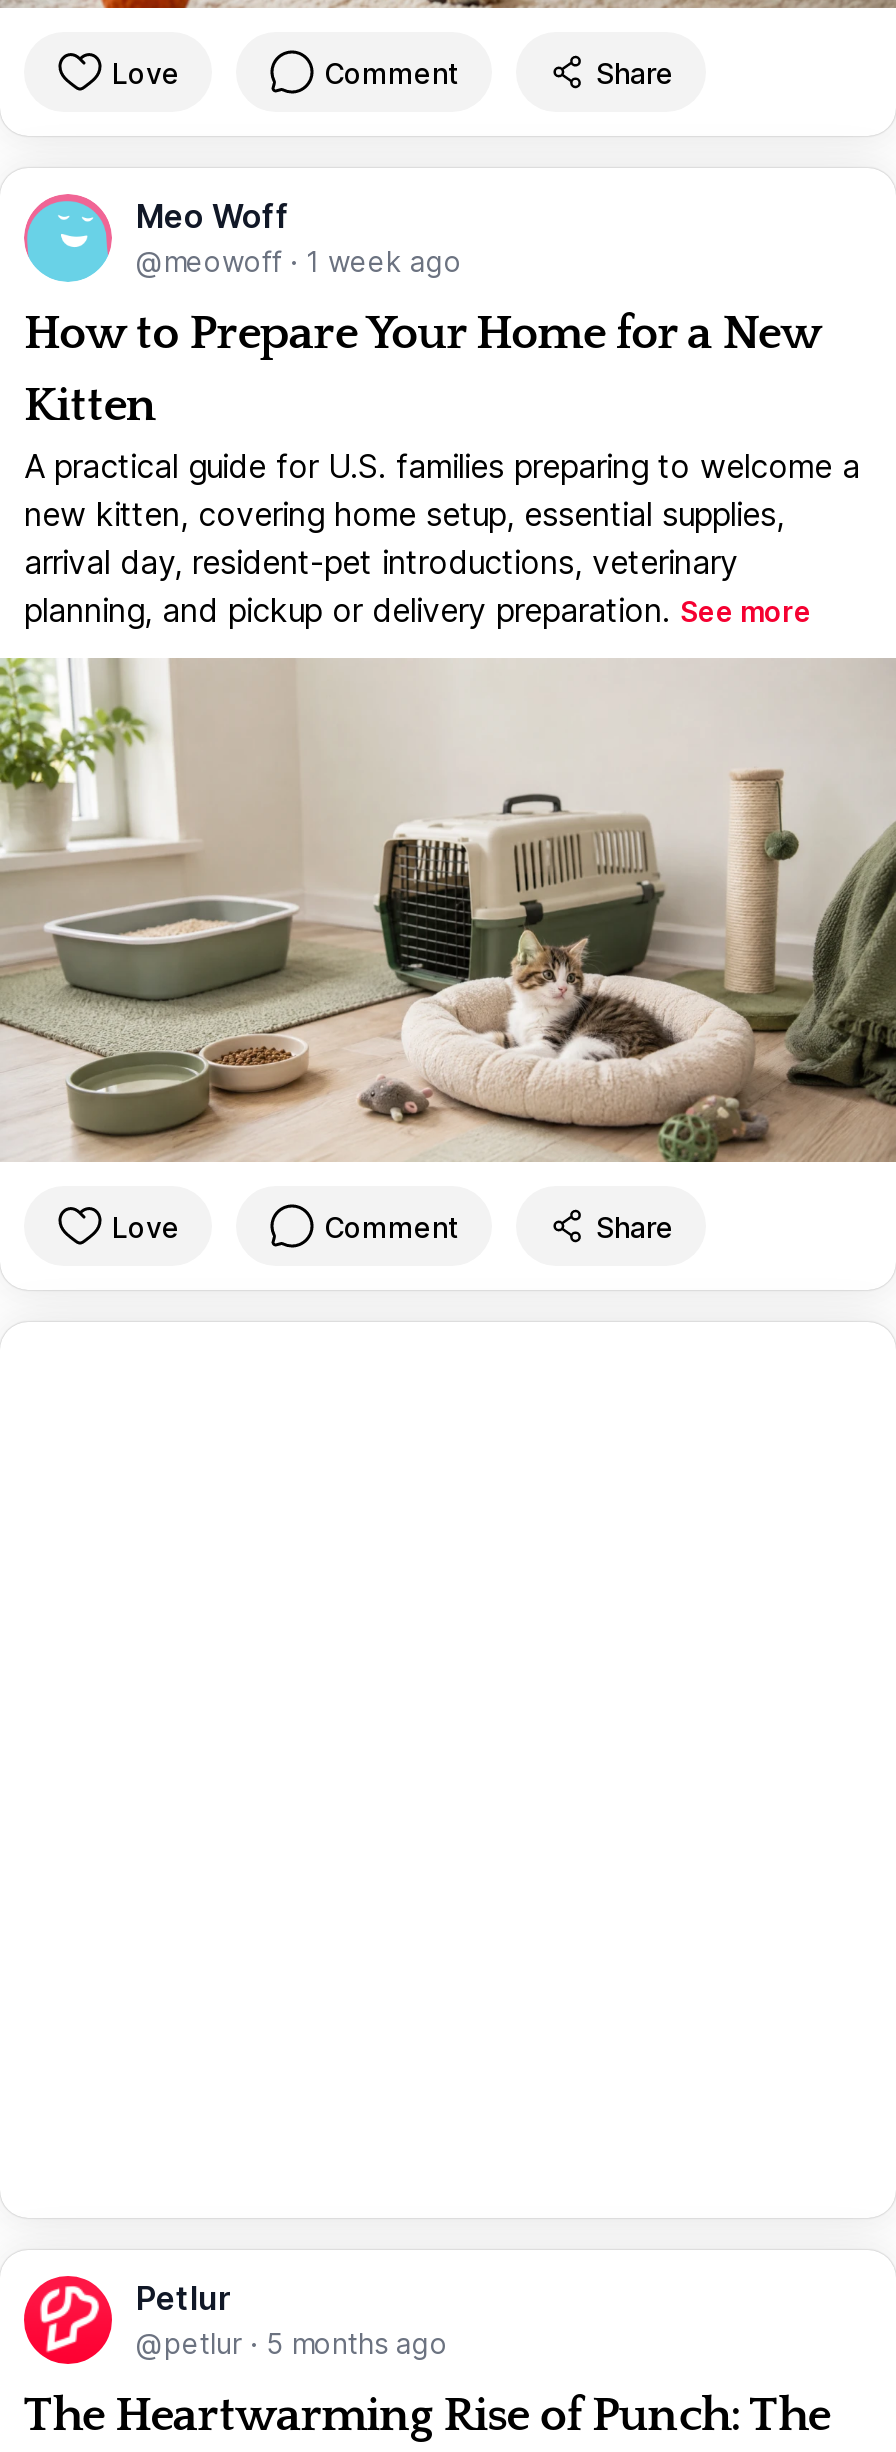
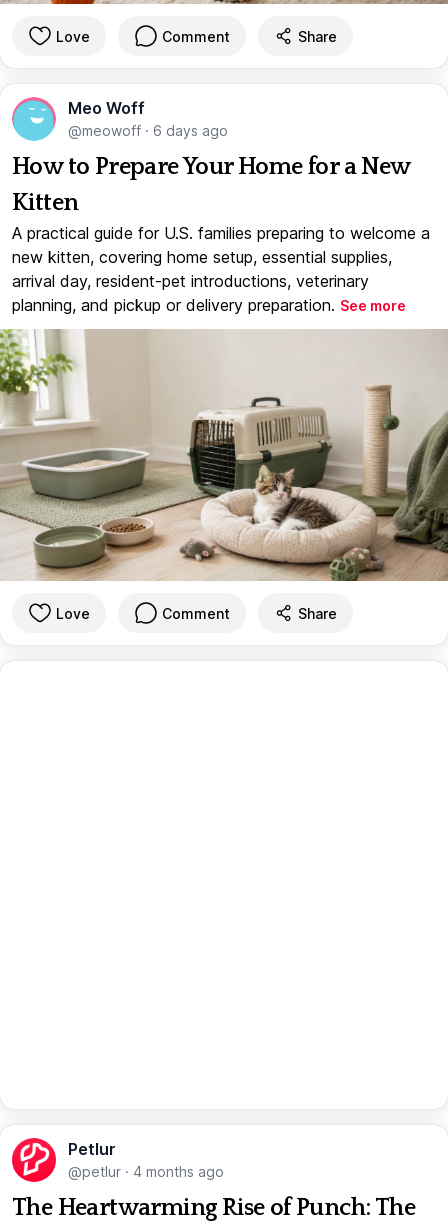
[136,245,462,279] @meowoff · 1 week ago -> [68,122,228,139] @meowoff · 6 days ago
[136,2327,448,2361] @petlur · 5 months ago -> [68,1163,224,1180] @petlur · 4 months ago

